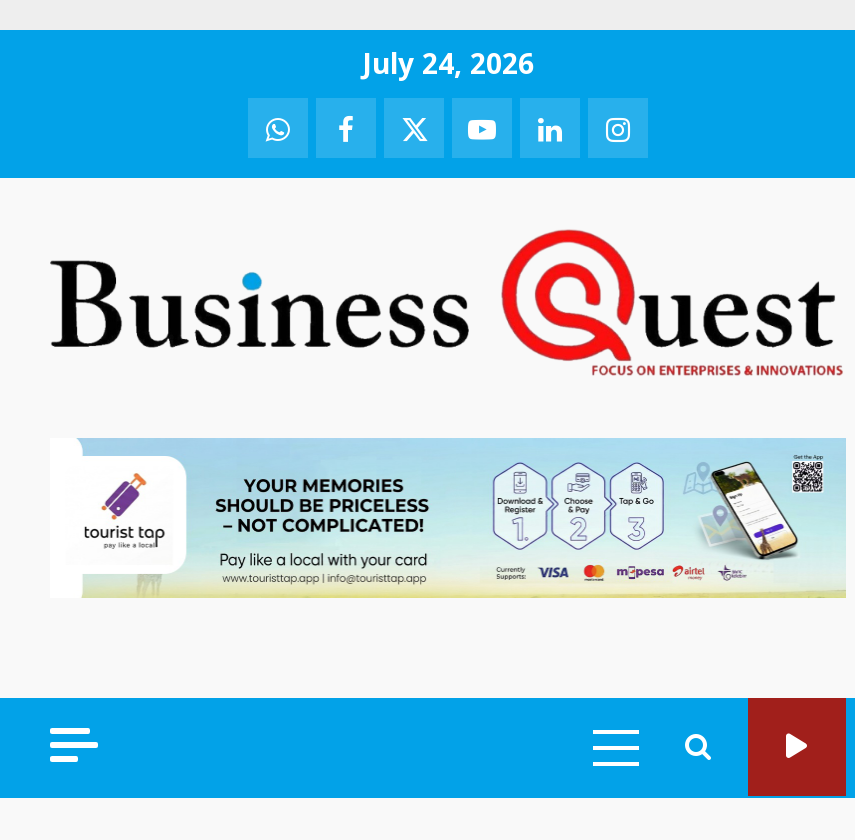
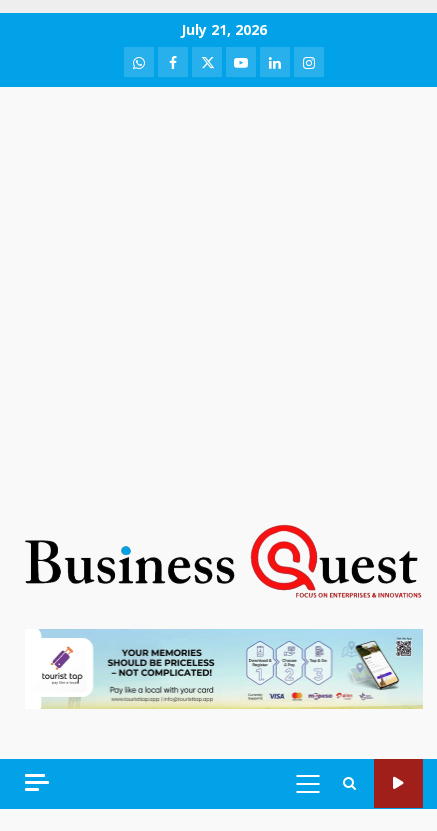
[362,44,534,82] July 24, 2026 -> [181,20,267,39] July 21, 2026

